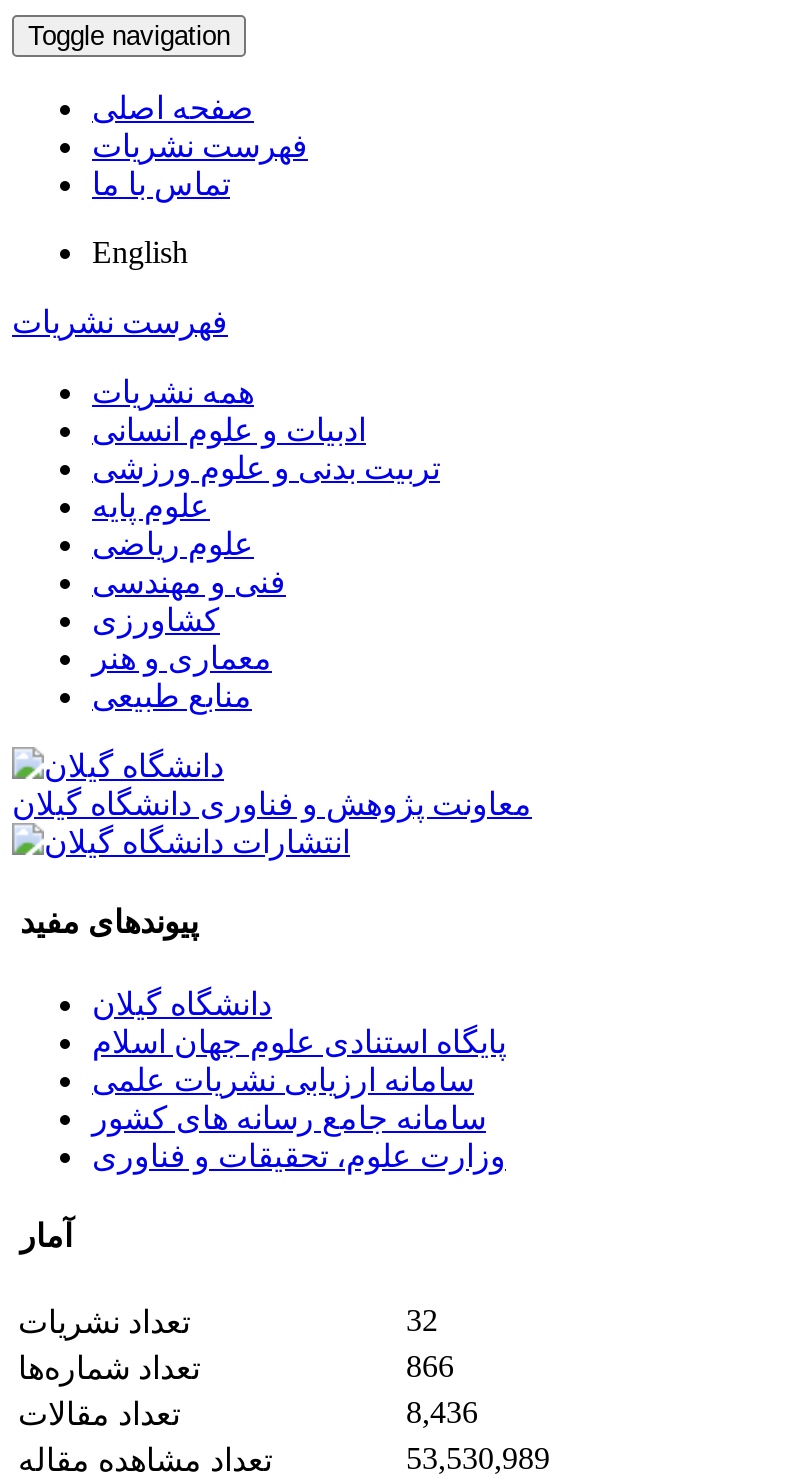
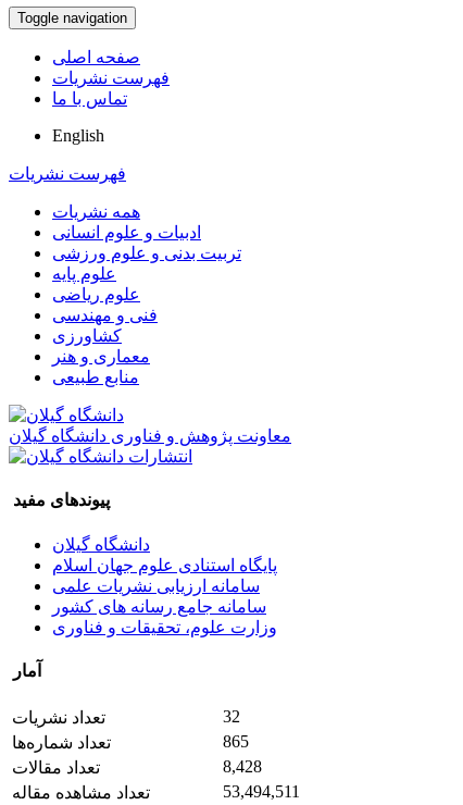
[406,1349,454,1383] 866 -> [223,732,249,751] 865
[406,1395,478,1429] 8,436 -> [223,757,262,776] 8,428
[406,1441,550,1475] 53,530,989 -> [223,782,300,801] 53,494,511

